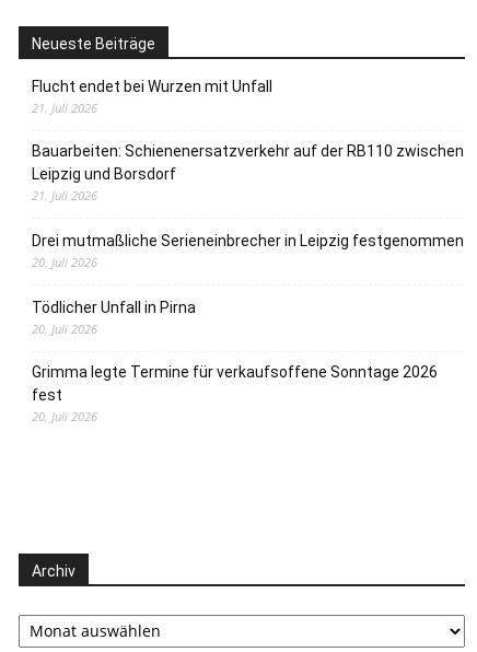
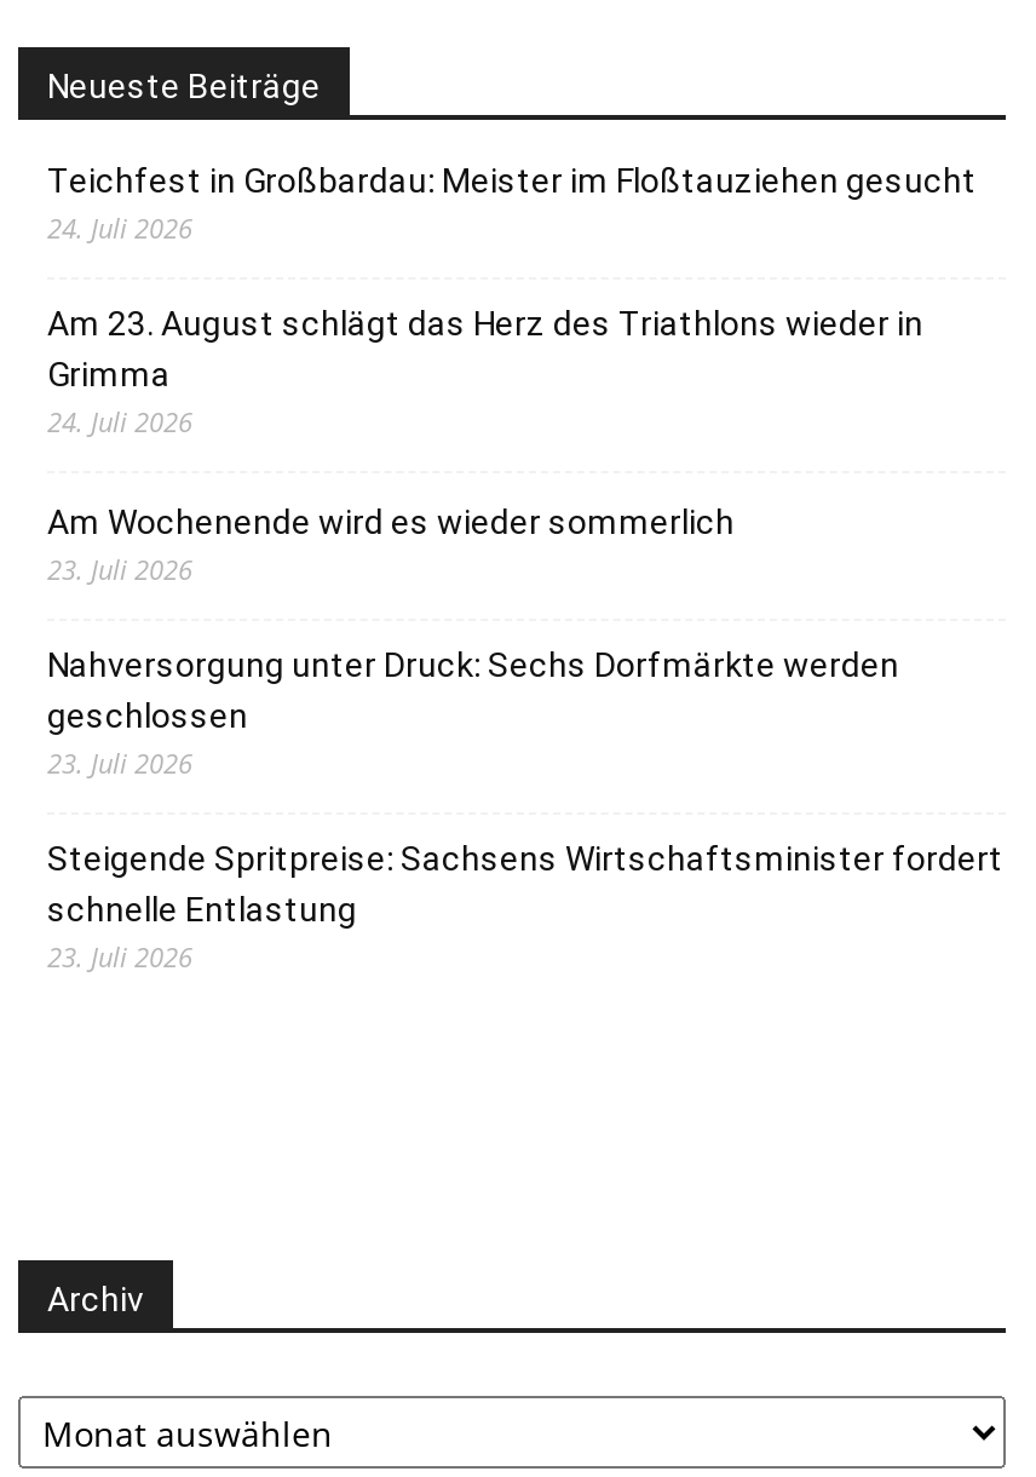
[32,78,272,116] Flucht endet bei Wurzen mit Unfall | 21. Juli 2026 -> [47,162,977,247] Teichfest in Großbardau: Meister im Floßtauziehen gesucht | 24. Juli 2026
[32,142,464,203] Bauarbeiten: Schienenersatzverkehr auf der RB110 zwischen | Leipzig und Borsdorf | 21. Juli 2026 -> [47,305,923,441] Am 23. August schlägt das Herz des Triathlons wieder in | Grimma | 24. Juli 2026
[32,232,464,270] Drei mutmaßliche Serieneinbrecher in Leipzig festgenommen | 20. Juli 2026 -> [47,504,735,588] Am Wochenende wird es wieder sommerlich | 23. Juli 2026
[32,299,196,337] Tödlicher Unfall in Pirna | 20. Juli 2026 -> [47,646,899,782] Nahversorgung unter Druck: Sechs Dorfmärkte werden | geschlossen | 23. Juli 2026
[32,363,438,424] Grimma legte Termine für verkaufsoffene Sonntage 2026 | fest | 20. Juli 2026 -> [47,840,1003,976] Steigende Spritpreise: Sachsens Wirtschaftsminister fordert | schnelle Entlastung | 23. Juli 2026

